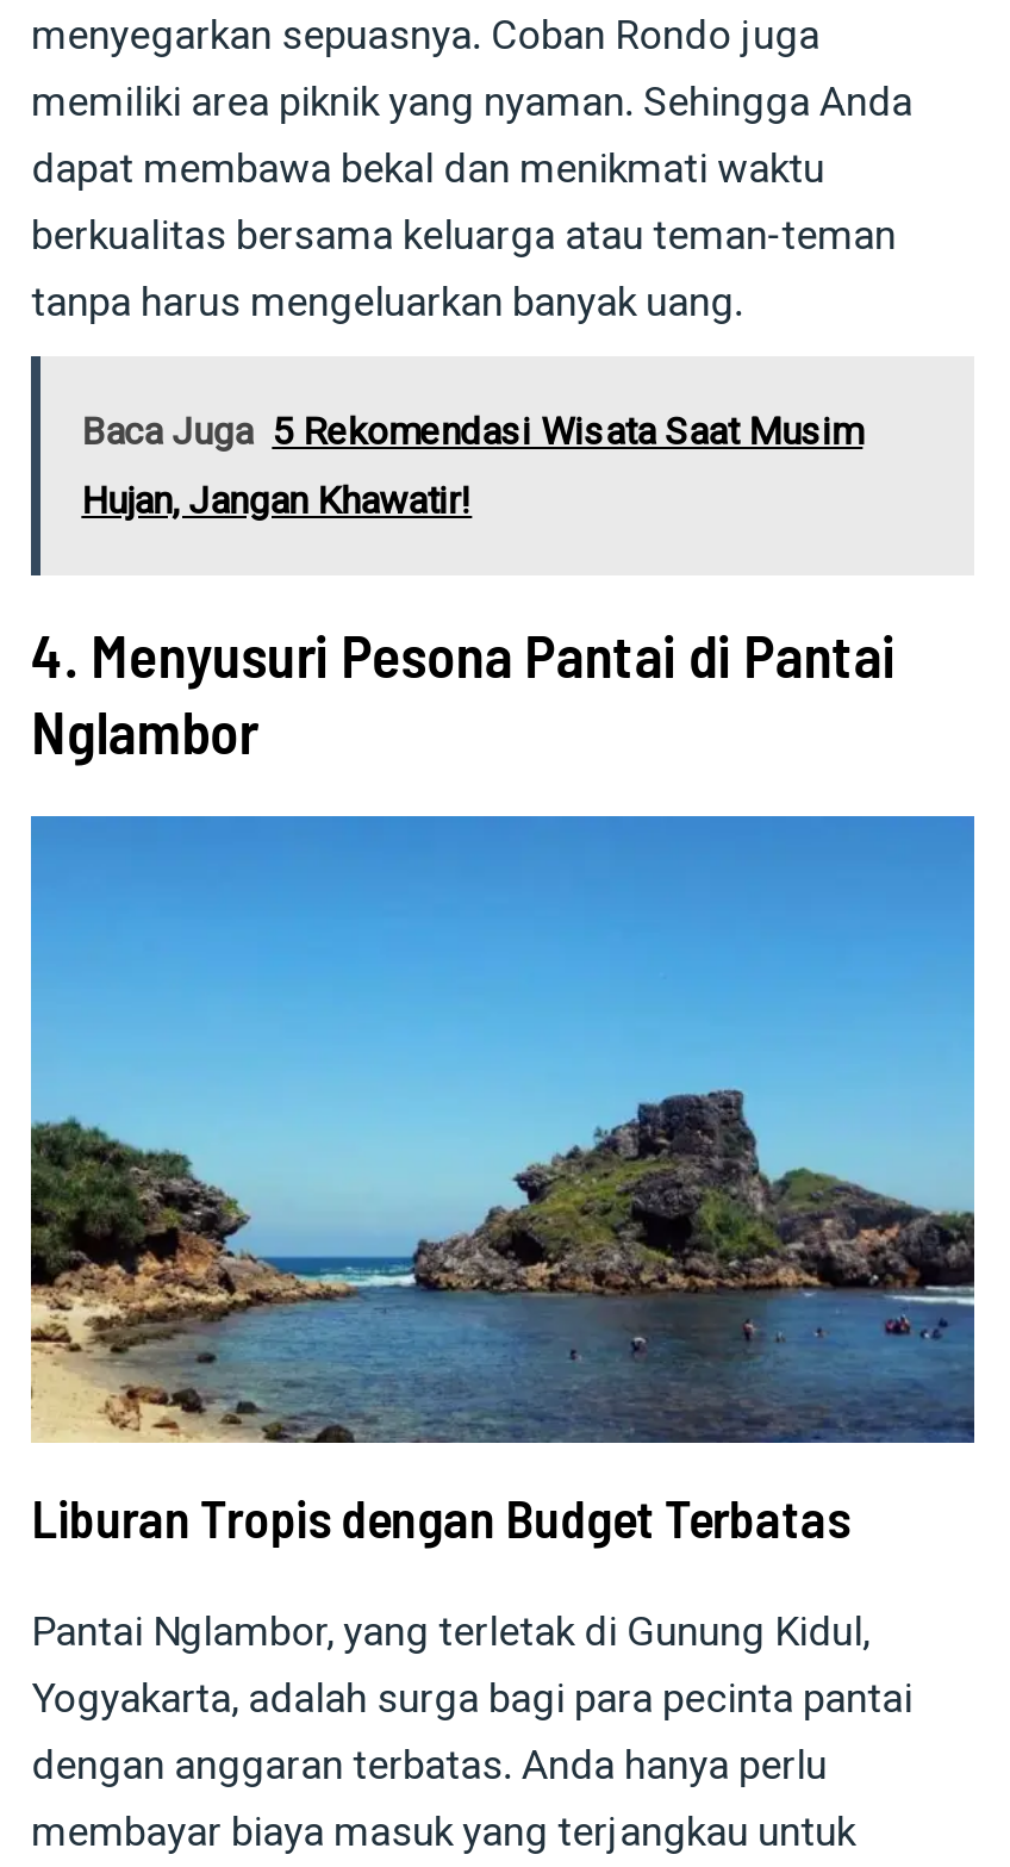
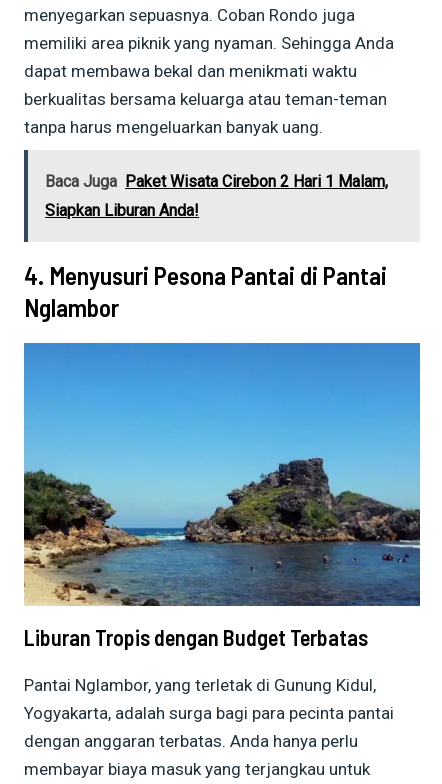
[81,408,863,453] Baca Juga 5 Rekomendasi Wisata Saat Musim -> [45,172,388,191] Baca Juga Paket Wisata Cirebon 2 Hari 1 Malam,
[81,477,472,522] Hujan, Jangan Khawatir! -> [45,201,199,220] Siapkan Liburan Anda!

